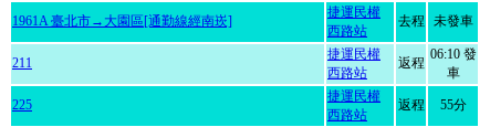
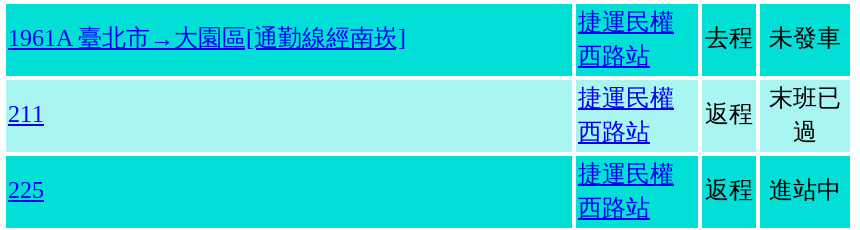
[430,46,476,81] 06:10 發 | 車 -> [769,84,841,146] 末班已 | 過
[398,97,466,113] 返程 | 55分 -> [705,176,841,204] 返程 進站中

